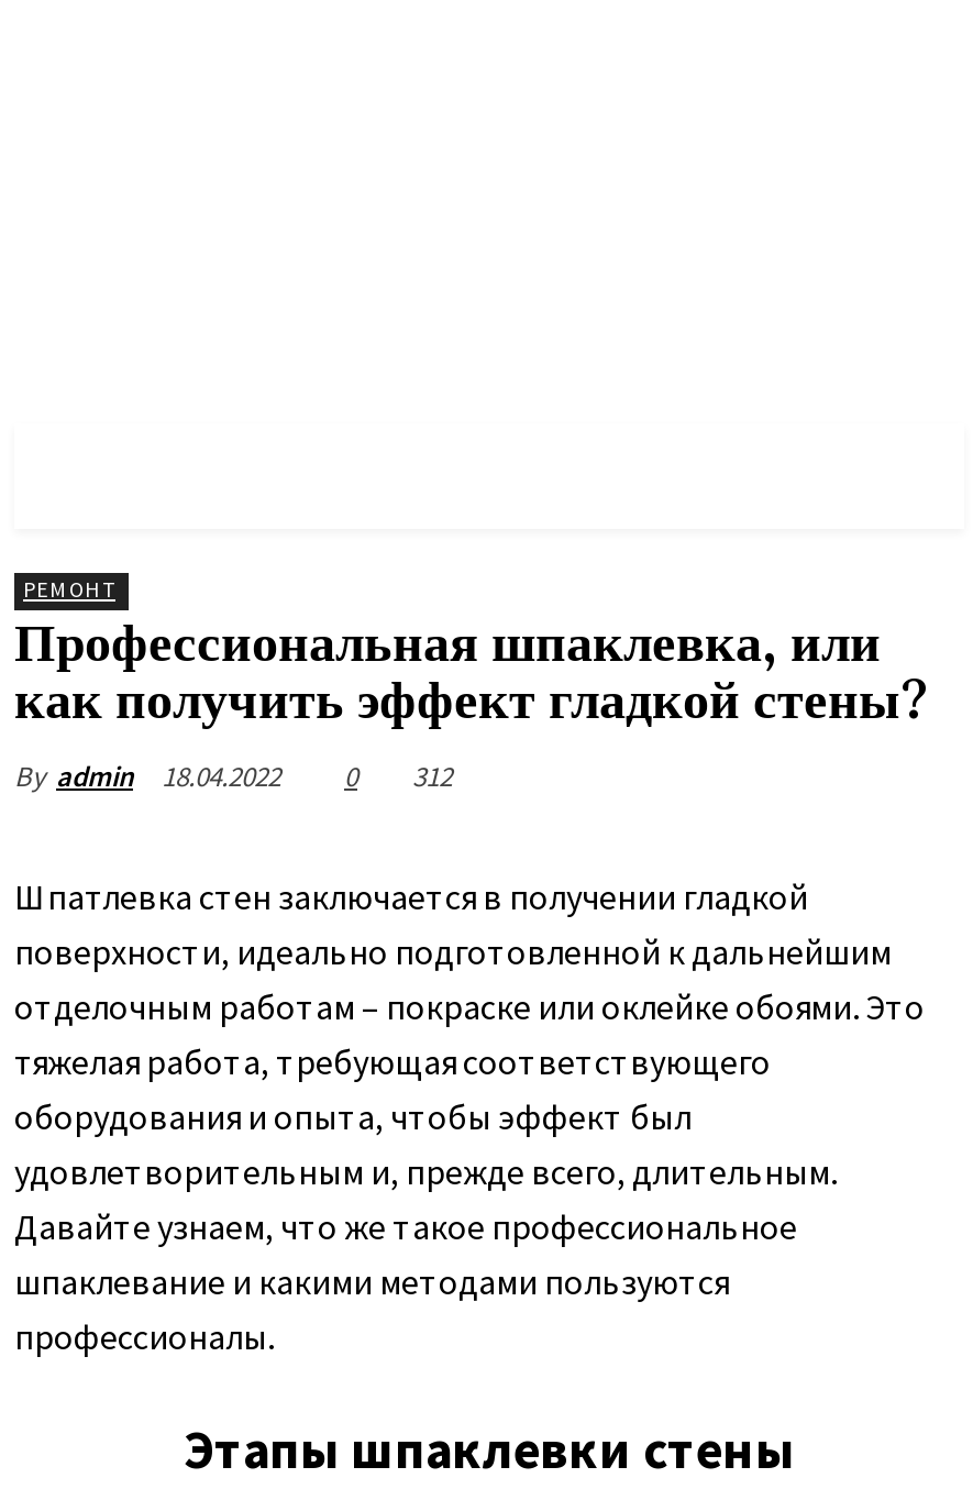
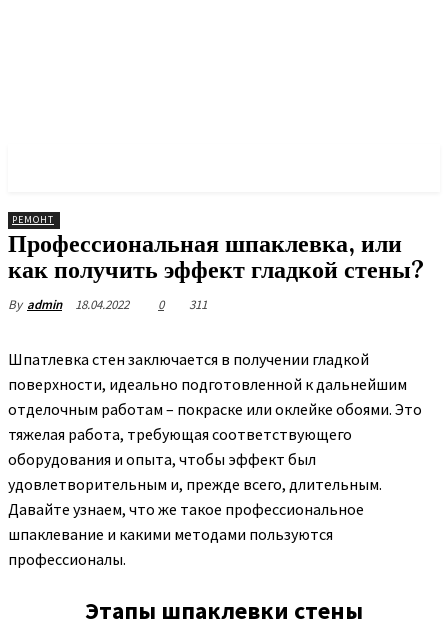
[14,757,452,795] By admin 18.04.2022 0 312 -> [8,296,207,313] By admin 18.04.2022 0 311

